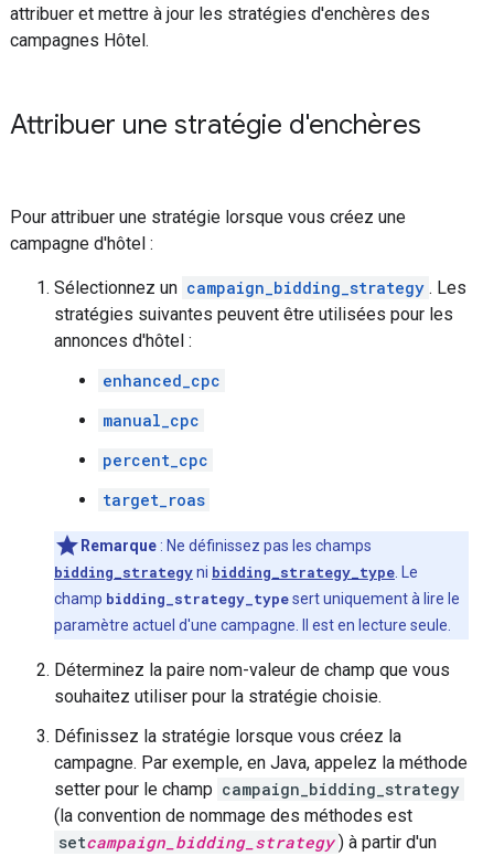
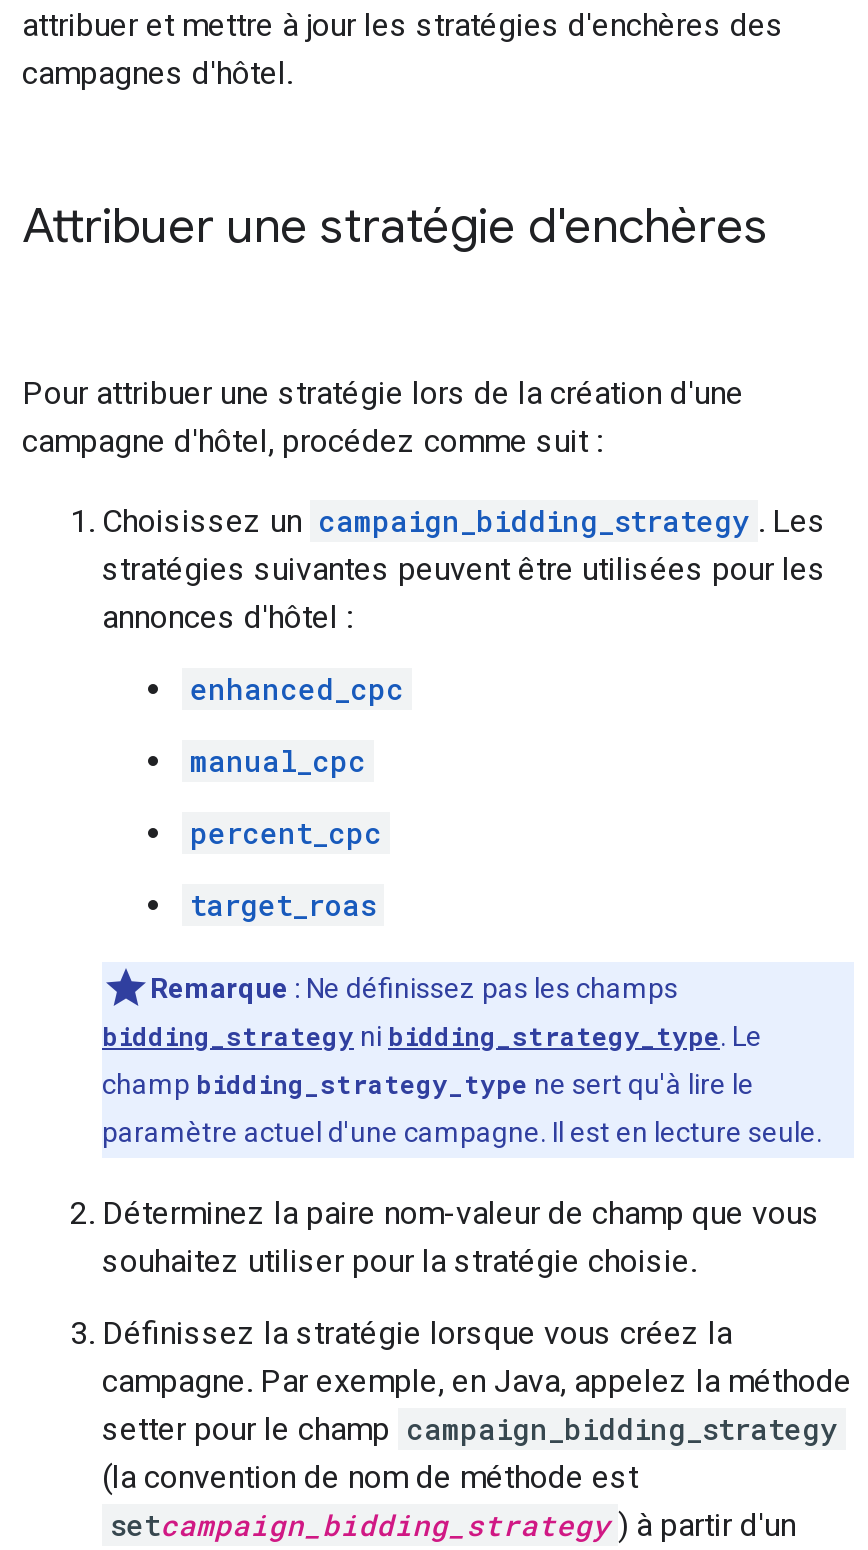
[10,30,149,51] campagnes Hôtel. -> [22,54,292,92] campagnes d'hôtel.
[10,207,406,254] Pour attribuer une stratégie lorsque vous créez une | campagne d'hôtel : -> [22,374,744,460] Pour attribuer une stratégie lors de la création d'une | campagne d'hôtel, procédez comme suit :
[54,277,466,298] Sélectionnez un campaign_bidding_strategy . Les -> [102,502,826,540] Choisissez un campaign_bidding_strategy . Les
[54,590,460,607] champ bidding_strategy_type sert uniquement à lire le -> [102,1068,754,1100] champ bidding_strategy_type ne sert qu'à lire le
[54,805,412,826] (la convention de nommage des méthodes est -> [102,1458,638,1496] (la convention de nom de méthode est

